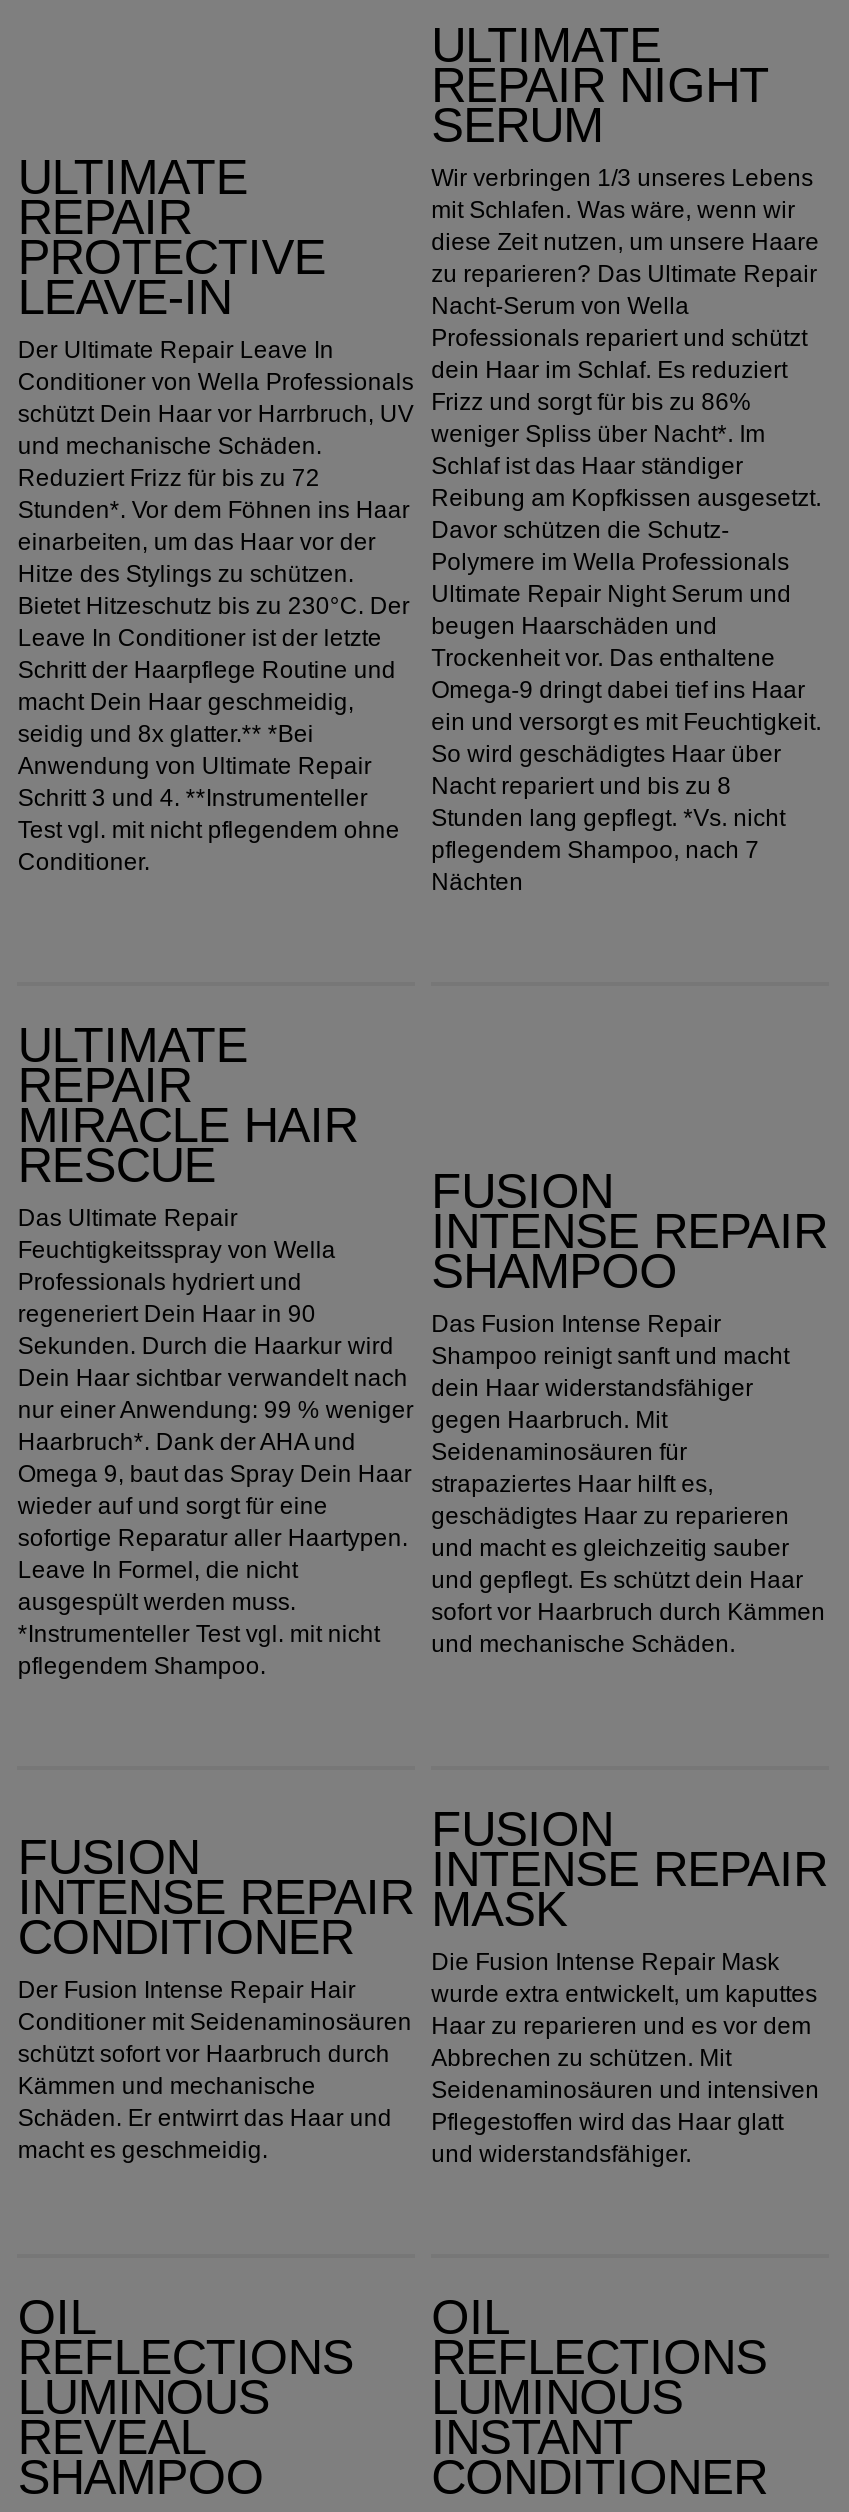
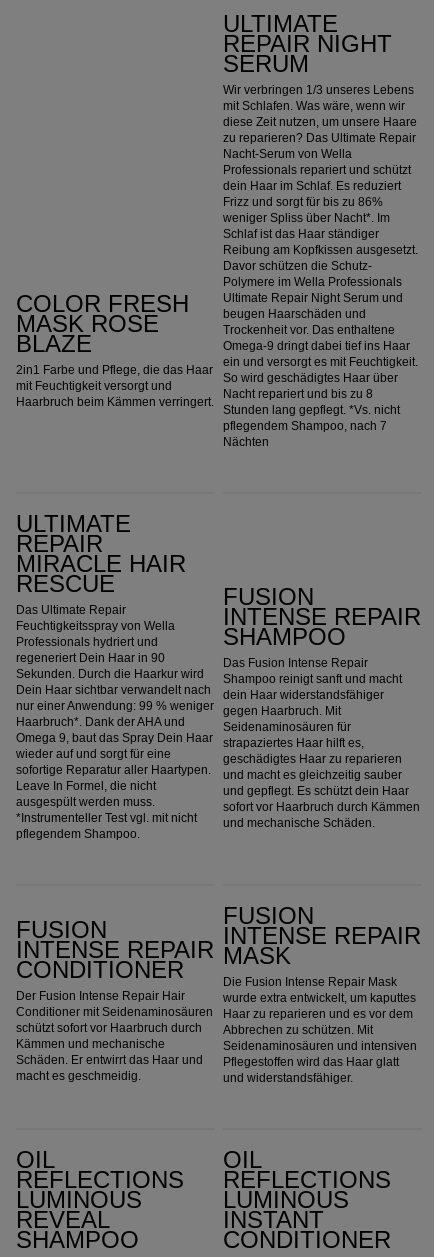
[18,150,414,876] ULTIMATE | REPAIR | PROTECTIVE | LEAVE-IN | Der Ultimate Repair Leave In | Conditioner von Wella Professionals | schützt Dein Haar vor Harrbruch, UV | und mechanische Schäden. | Reduziert Frizz für bis zu 72 | Stunden*. Vor dem Föhnen ins Haar | einarbeiten, um das Haar vor der | Hitze des Stylings zu schützen. | Bietet Hitzeschutz bis zu 230°C. Der | Leave In Conditioner ist der letzte | Schritt der Haarpflege Routine und | macht Dein Haar geschmeidig, | seidig und 8x glatter.** *Bei | Anwendung von Ultimate Repair | Schritt 3 und 4. **Instrumenteller | Test vgl. mit nicht pflegendem ohne | Conditioner. -> [16,290,214,409] COLOR FRESH | MASK ROSE | BLAZE | 2in1 Farbe und Pflege, die das Haar | mit Feuchtigkeit versorgt und | Haarbruch beim Kämmen verringert.

